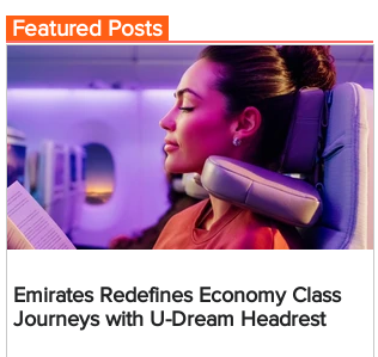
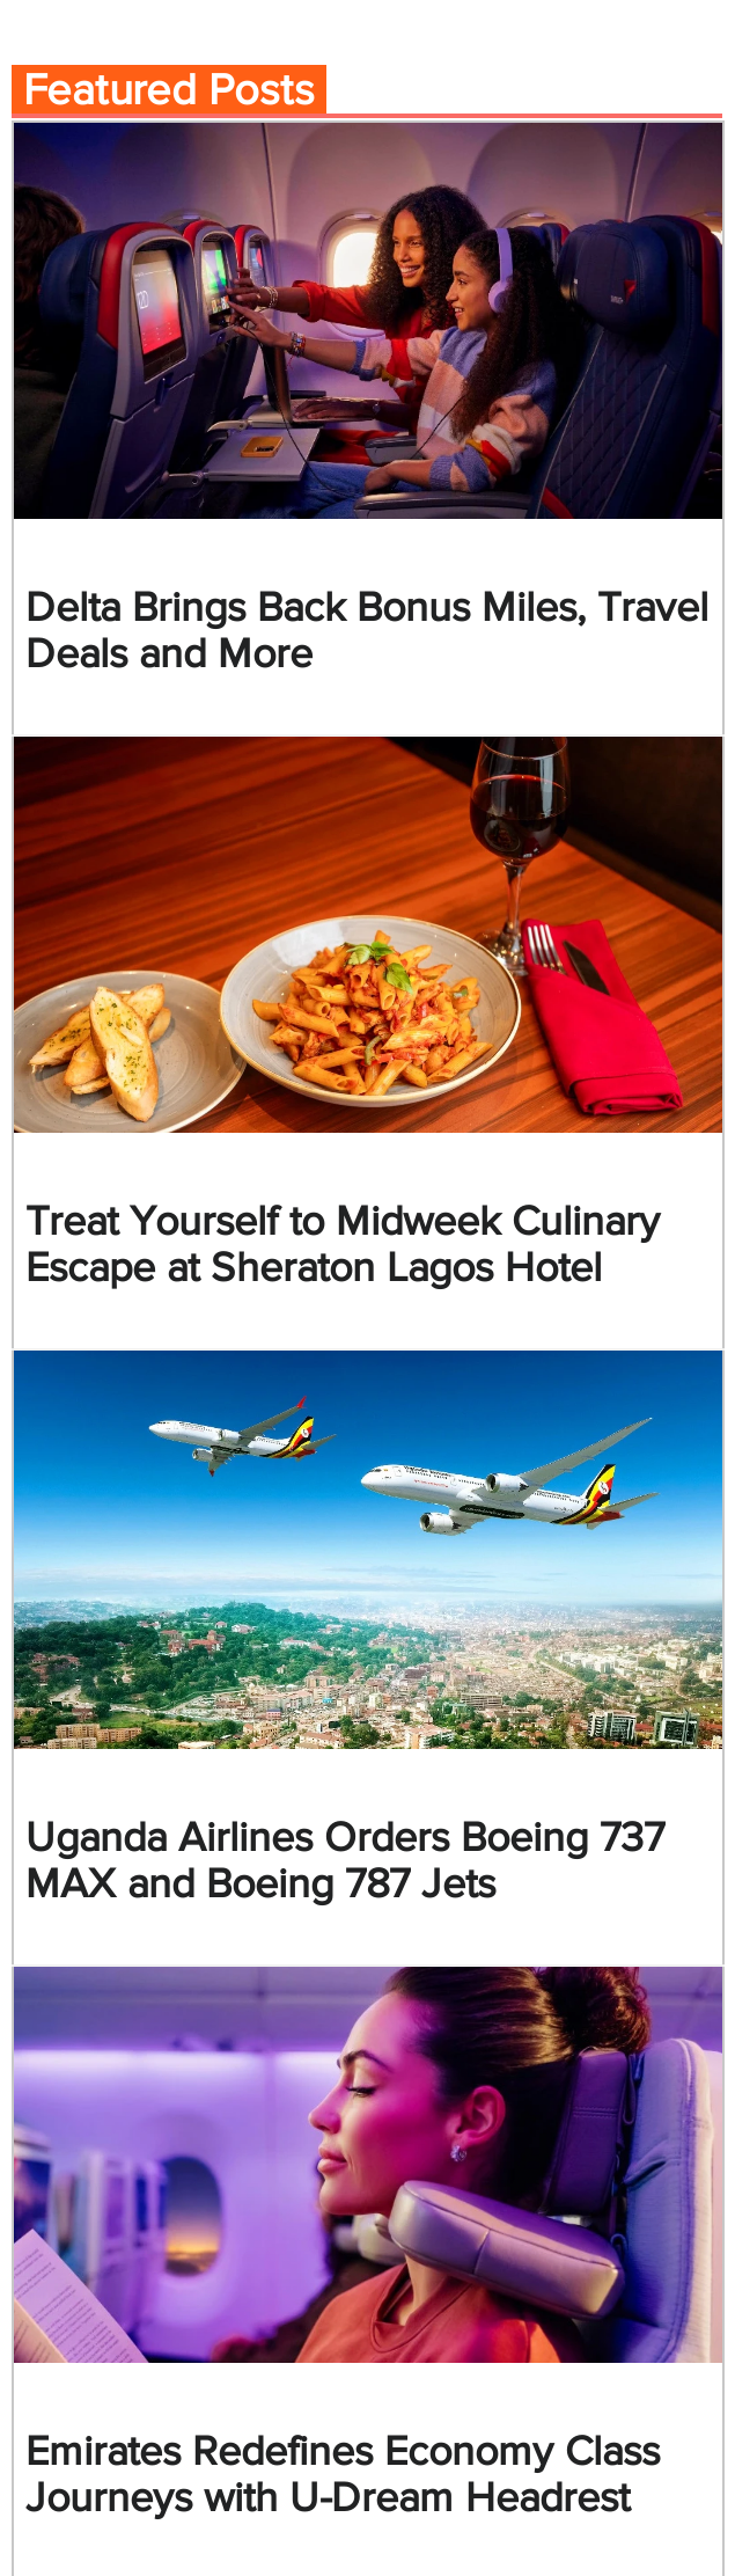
none -> [12,123,725,677] [image] | Delta Brings Back Bonus Miles, Travel | Deals and More
none -> [12,734,725,1291] [image] | Treat Yourself to Midweek Culinary | Escape at Sheraton Lagos Hotel
none -> [12,1348,725,1906] [image] | Uganda Airlines Orders Boeing 737 | MAX and Boeing 787 Jets

